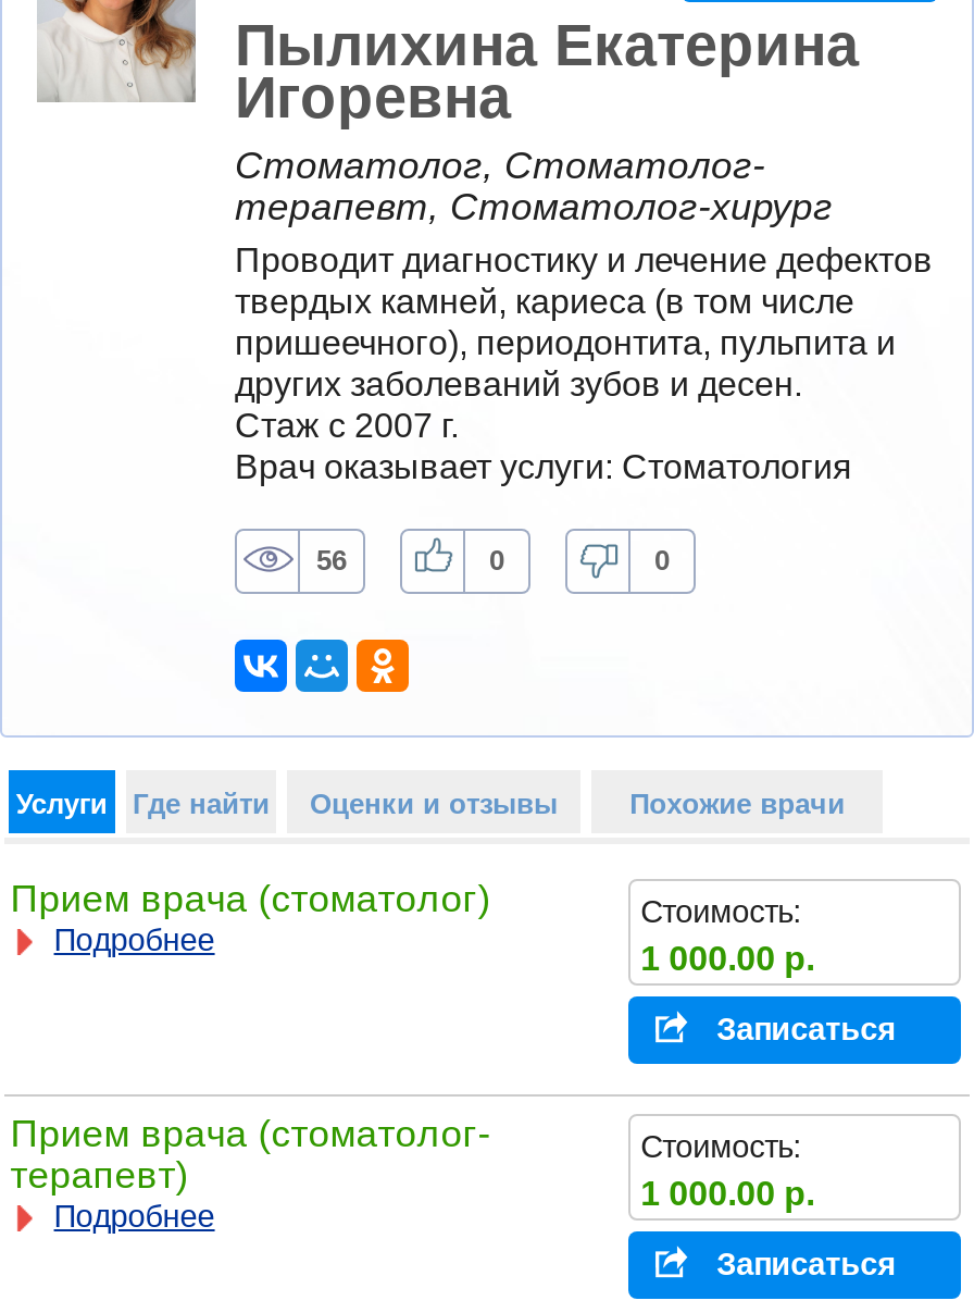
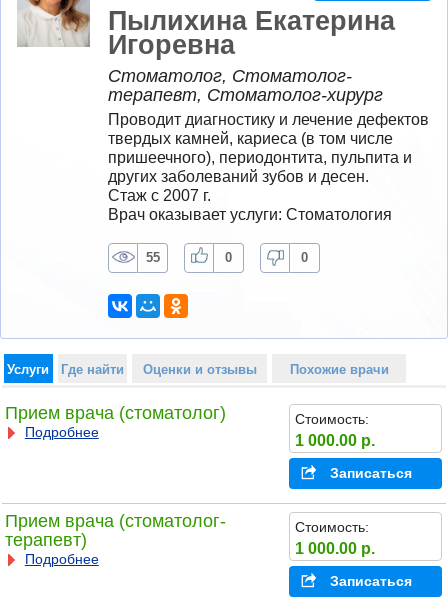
[316,544,347,577] 56 -> [145,250,159,265] 55

